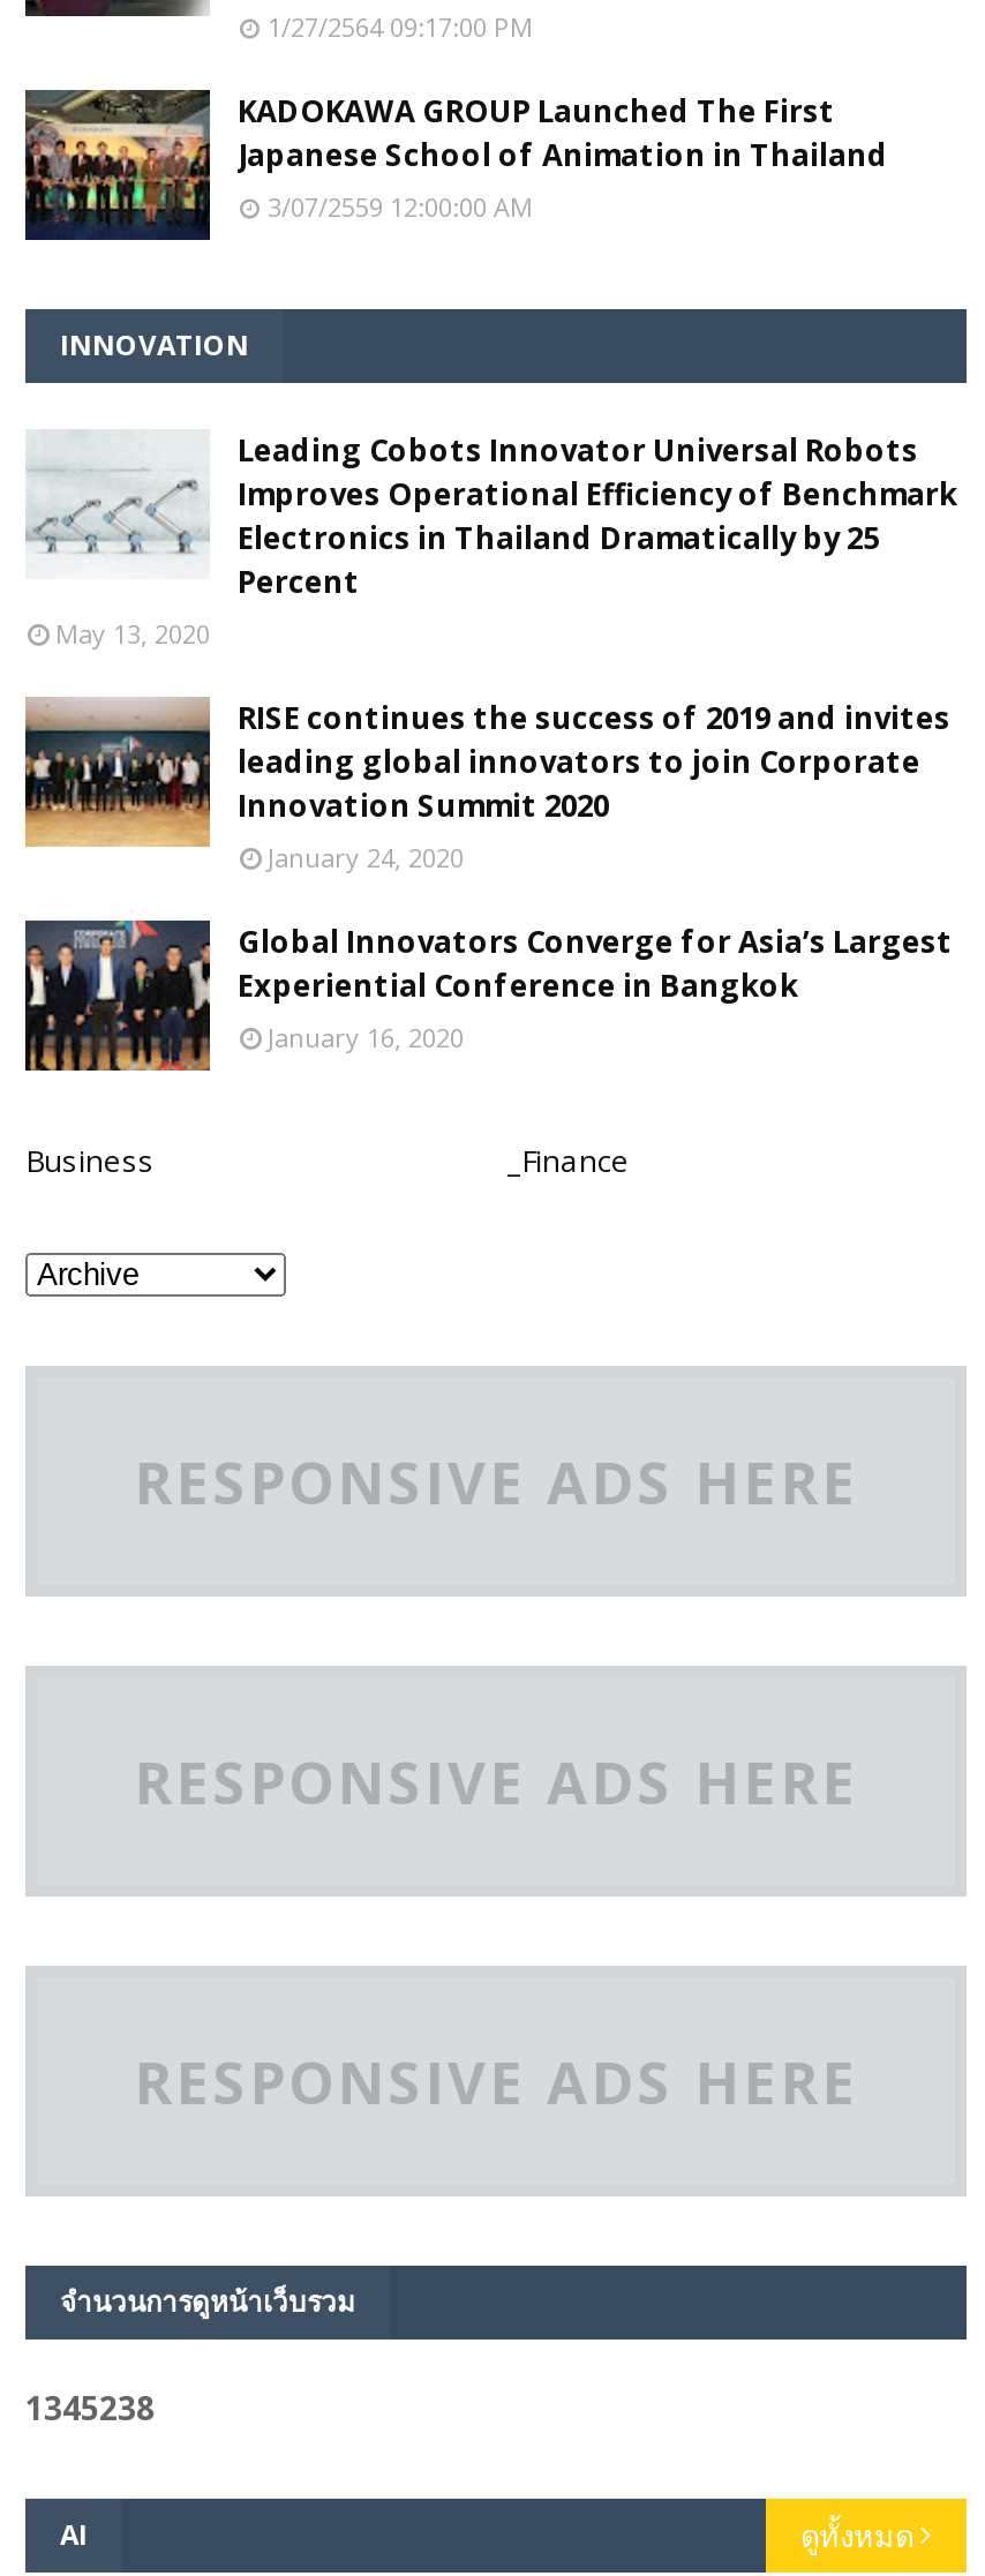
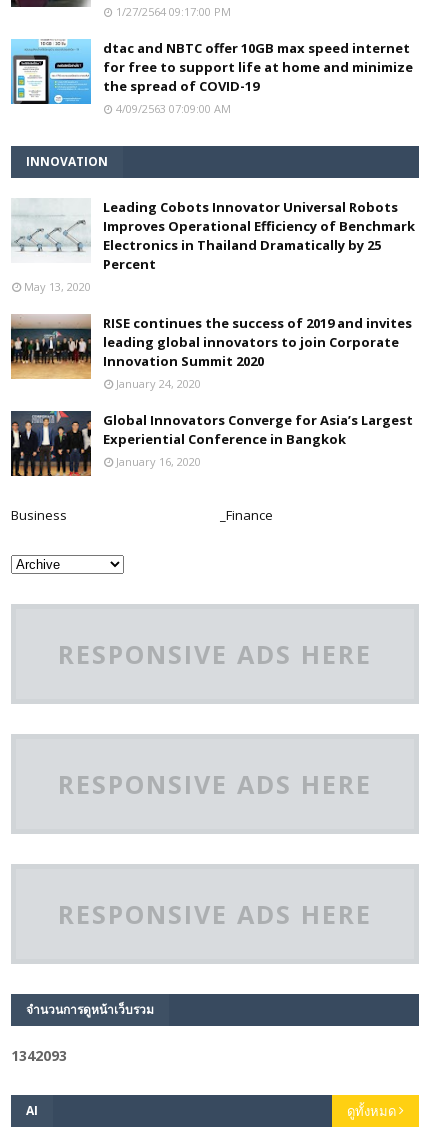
[23,88,888,242] [image] | KADOKAWA GROUP Launched The First | Japanese School of Animation in Thailand | 3/07/2559 12:00:00 AM -> [10,39,413,116] [image] | dtac and NBTC offer 10GB max speed internet | for free to support life at home and minimize | the spread of COVID-19 | 4/09/2563 07:09:00 AM
[25,2386,155,2430] 1345238 -> [11,1046,67,1065] 1342093

